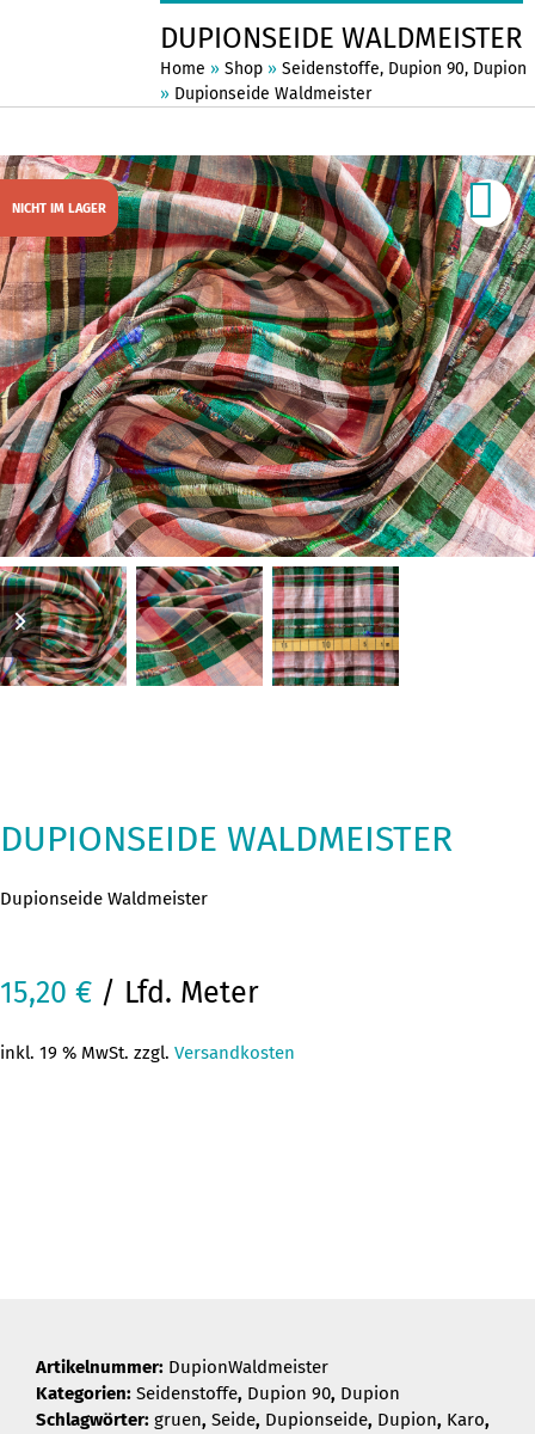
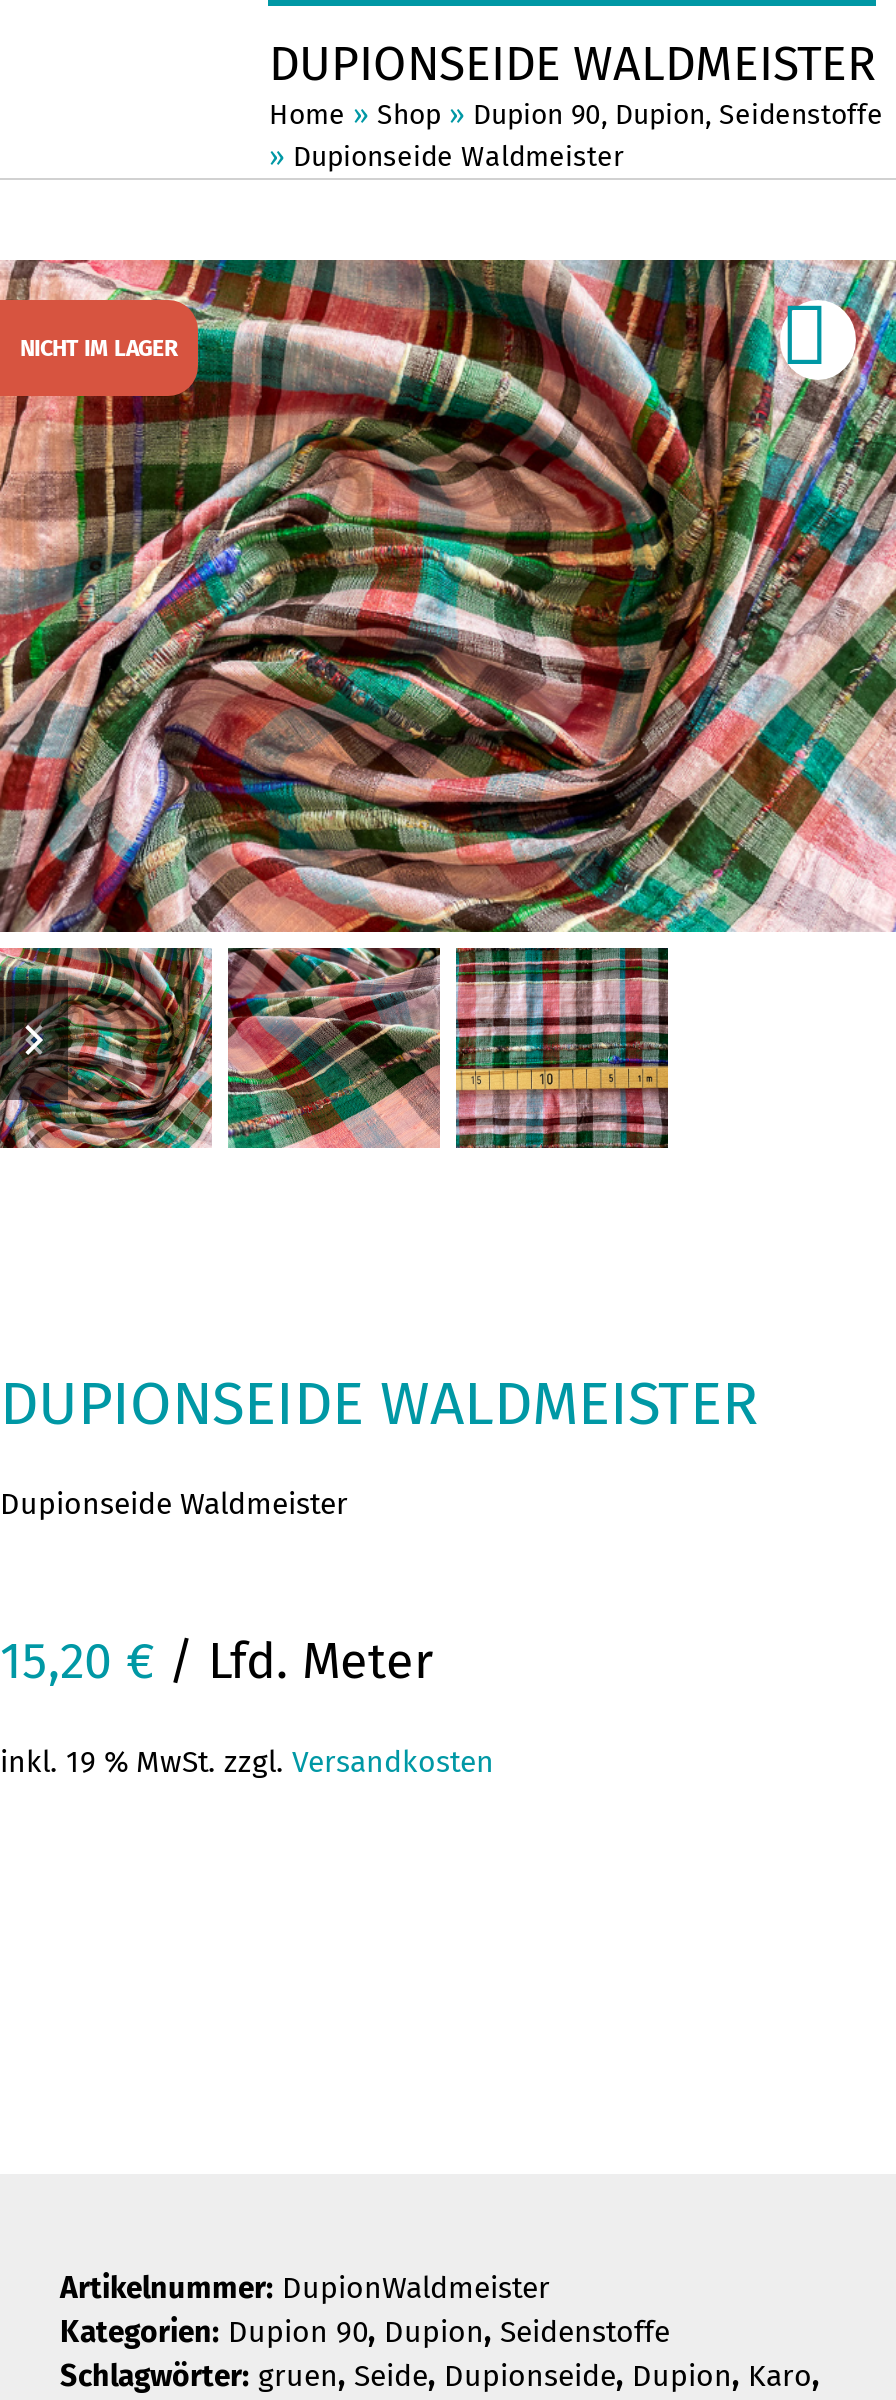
[161,59,527,79] Home» Shop» Seidenstoffe, Dupion 90, Dupion -> [269,98,883,132] Home» Shop» Dupion 90, Dupion, Seidenstoffe
[36,1383,400,1404] Kategorien: Seidenstoffe, Dupion 90, Dupion -> [60,2314,670,2350] Kategorien: Dupion 90, Dupion, Seidenstoffe

